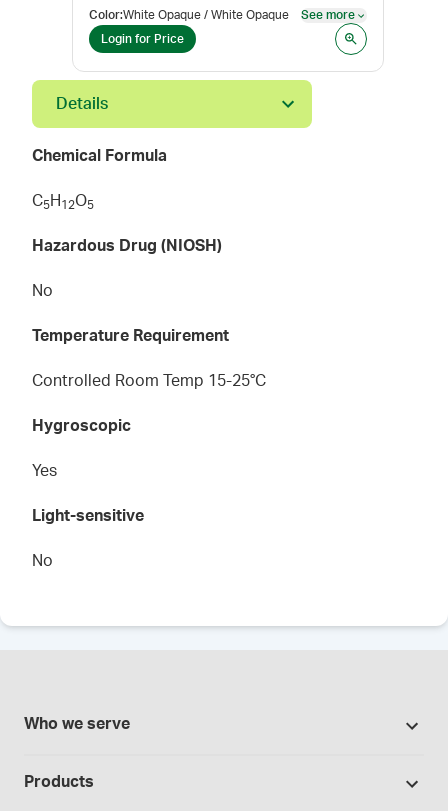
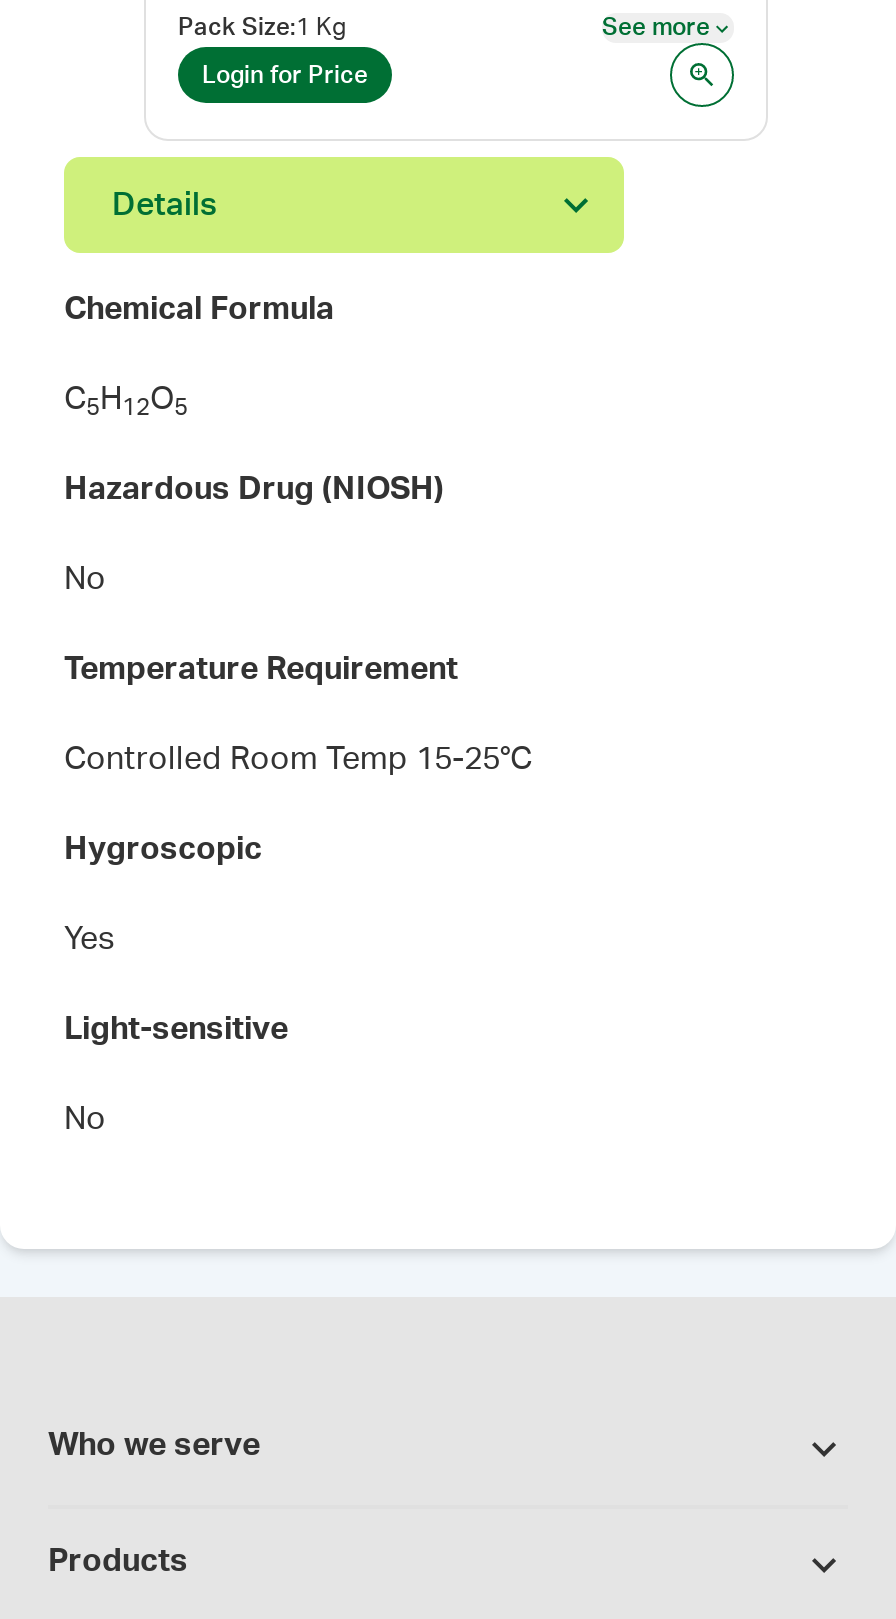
[89,9,289,21] Color:White Opaque / White Opaque -> [178,15,346,39] Pack Size:1 Kg

